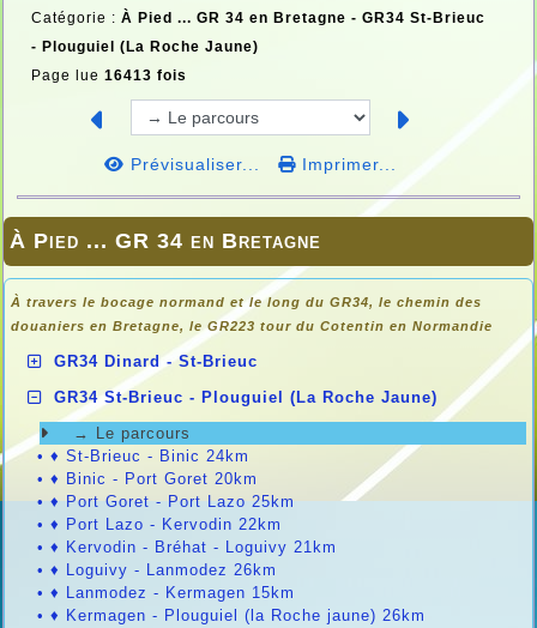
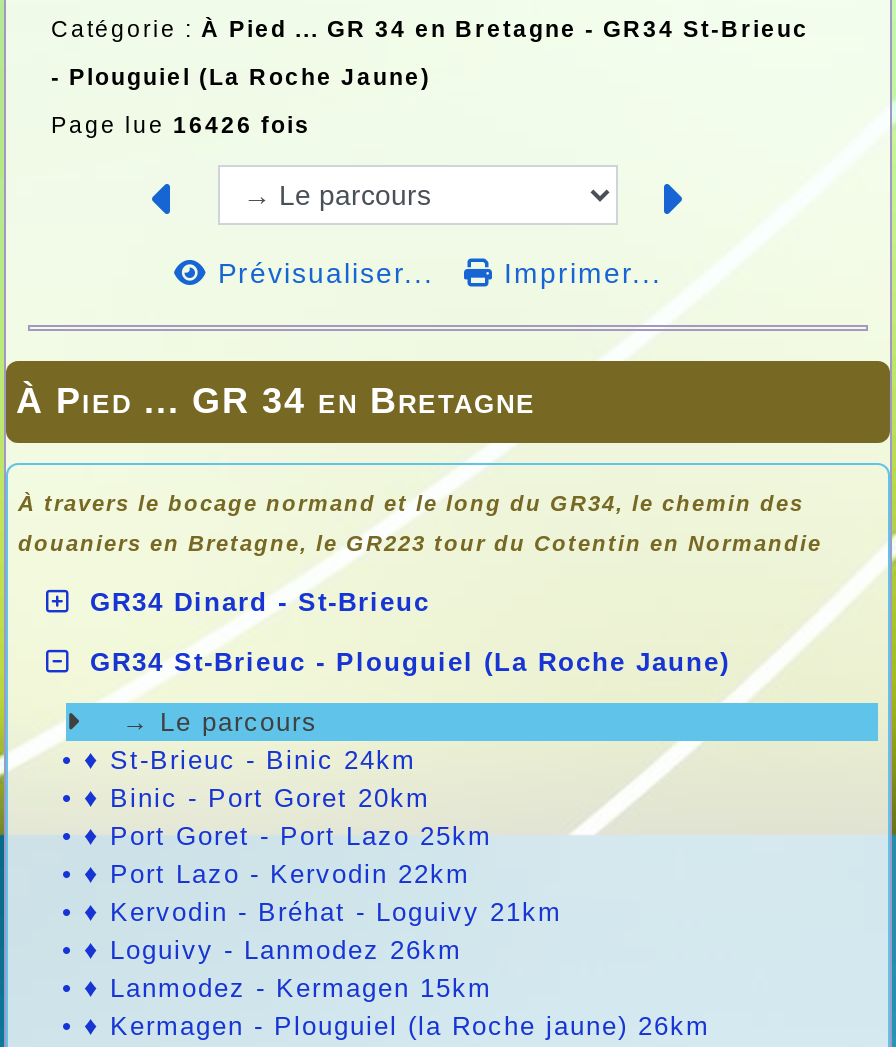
[31,67,186,83] Page lue 16413 fois -> [51,111,311,137] Page lue 16426 fois

